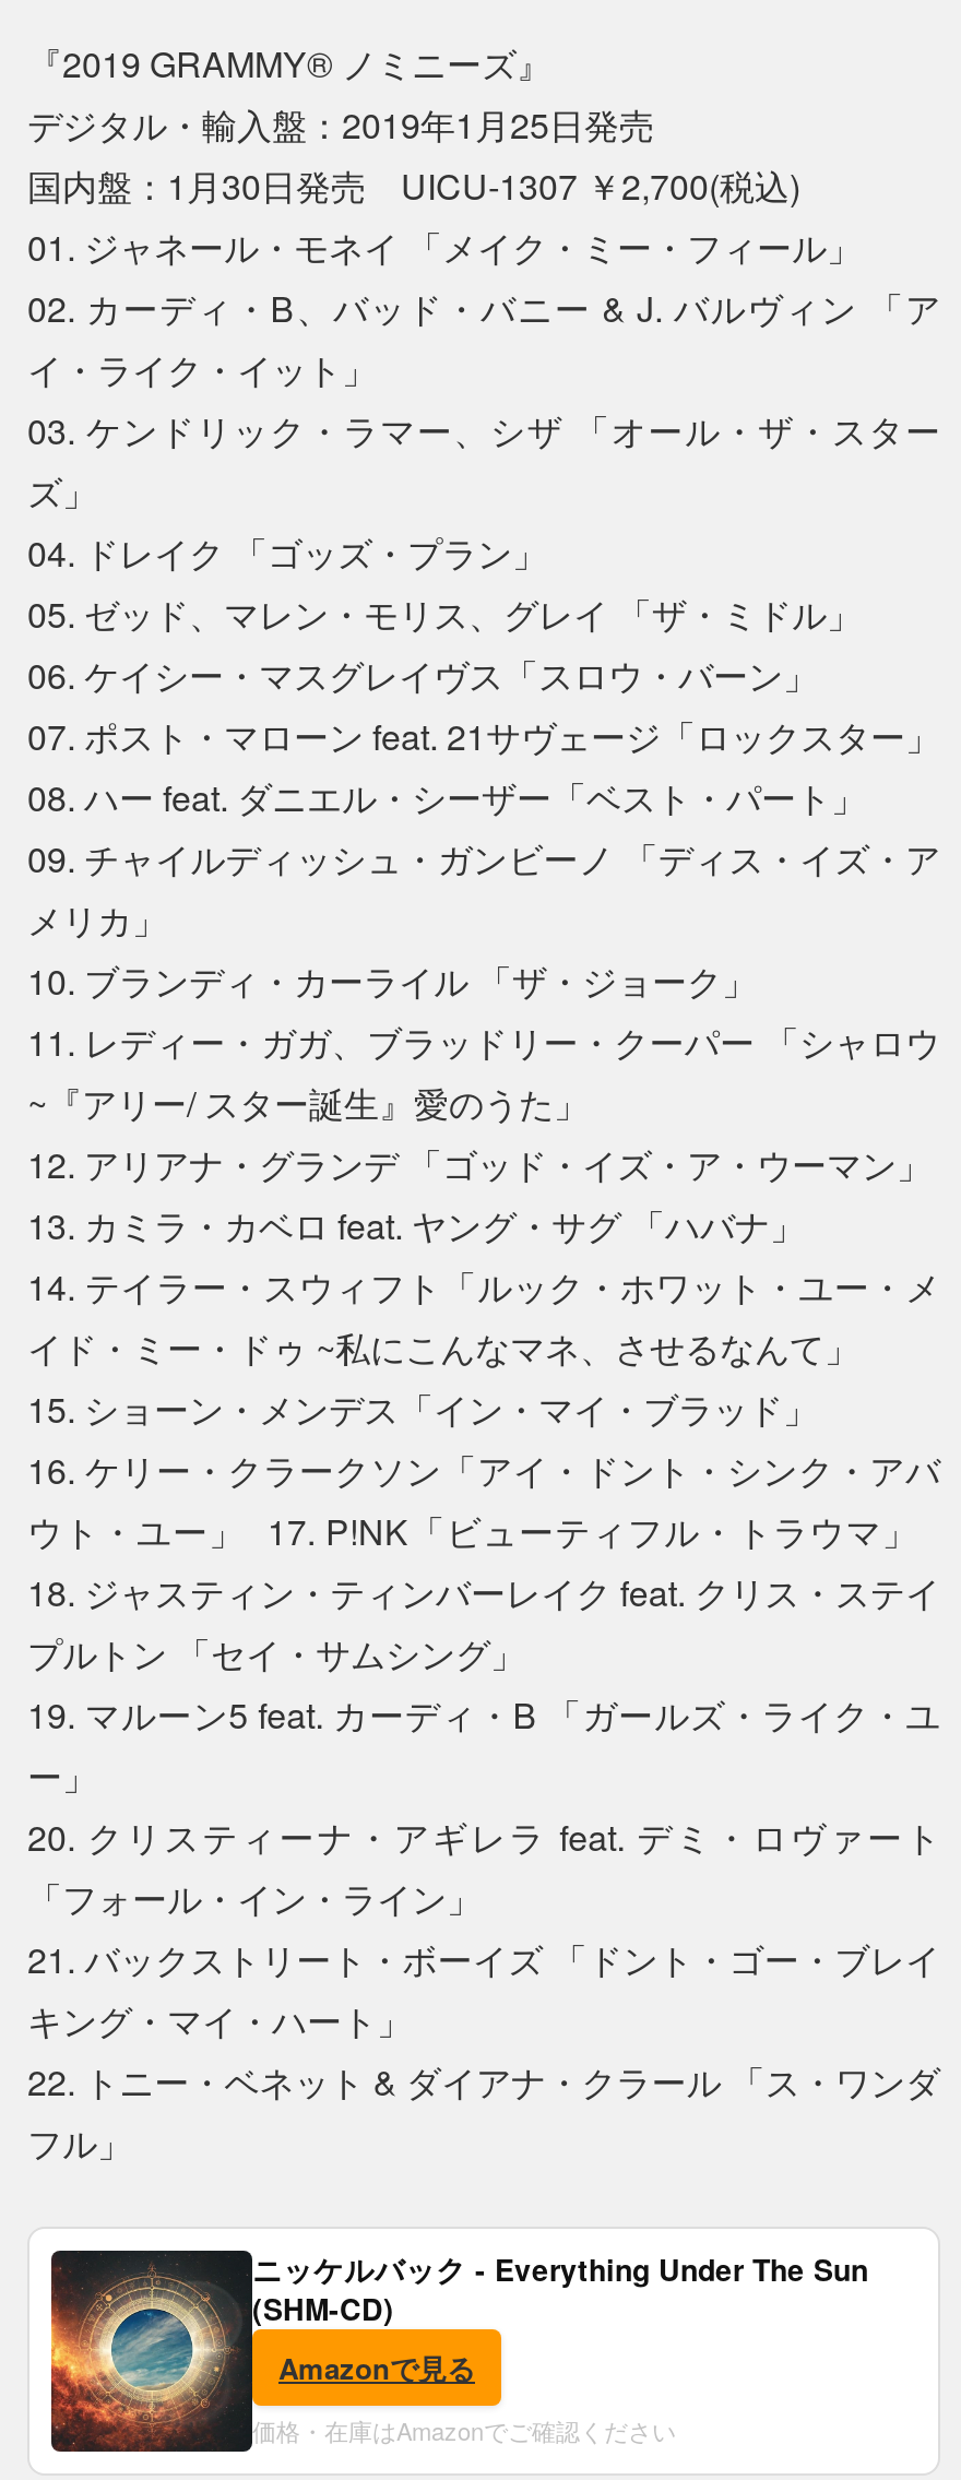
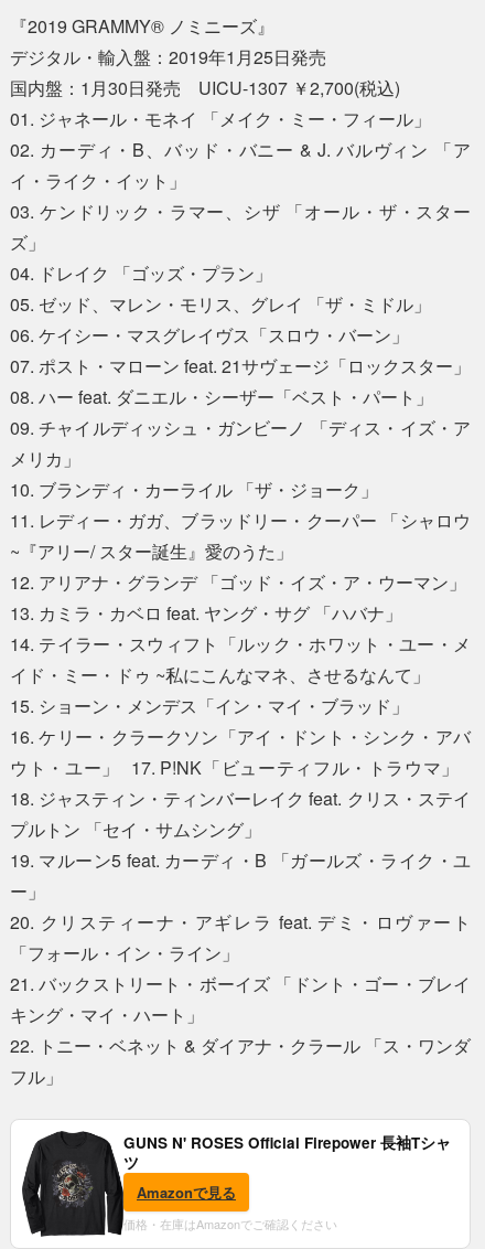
[49,2248,868,2454] [image] | ニッケルバック - Everything Under The Sun | (SHM-CD) -> [21,1131,451,1238] [image] | GUNS N' ROSES Official Firepower 長袖Tシャ | ツ

